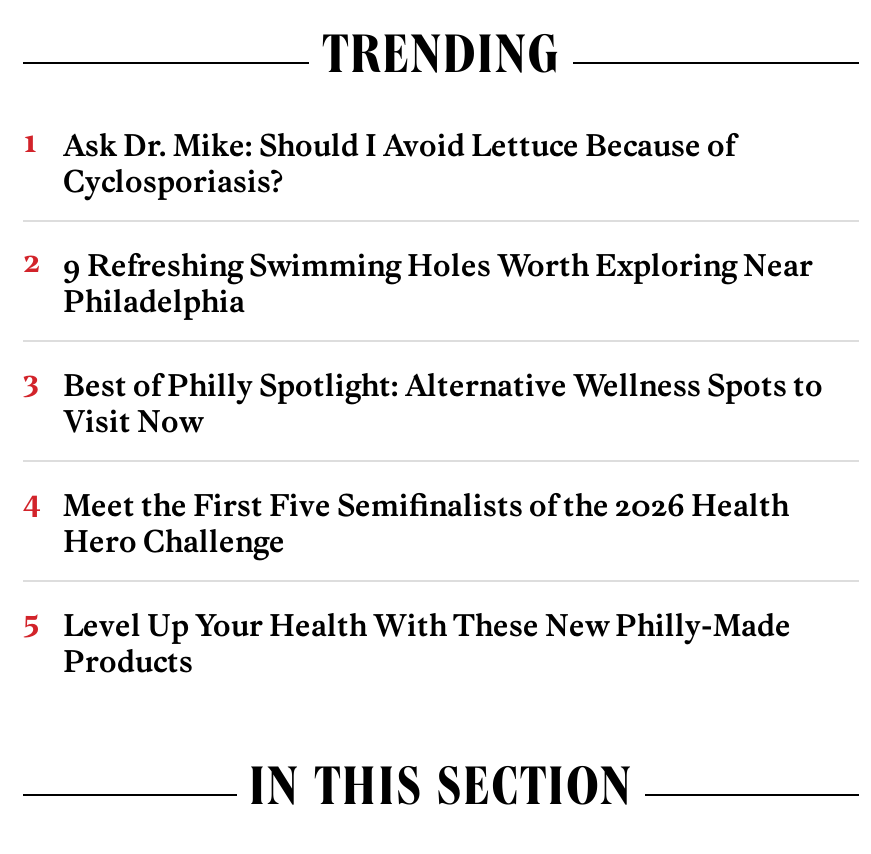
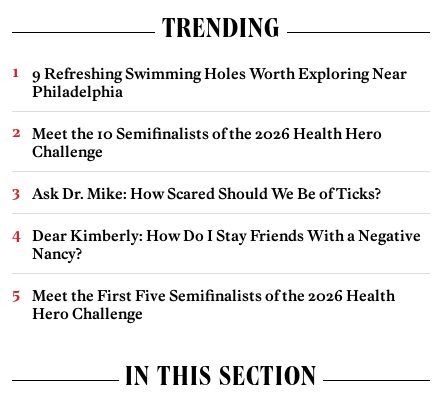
[63,125,735,199] Ask Dr. Mike: Should I Avoid Lettuce Because of | Cyclosporiasis? -> none
moved [63,245,813,319] -> [32,64,407,101]: 9 Refreshing Swimming Holes Worth Exploring Near | Philadelphia
[63,365,823,439] Best of Philly Spotlight: Alternative Wellness Spots to | Visit Now -> [32,124,421,263] Meet the 10 Semifinalists of the 2026 Health Hero | Challenge | Ask Dr. Mike: How Scared Should We Be of Ticks? | Dear Kimberly: How Do I Stay Friends With a Negative | Nancy?
moved [63,485,789,559] -> [32,286,395,323]: Meet the First Five Semifinalists of the 2026 Health | Hero Challenge
[63,605,791,679] Level Up Your Health With These New Philly-Made | Products -> none

